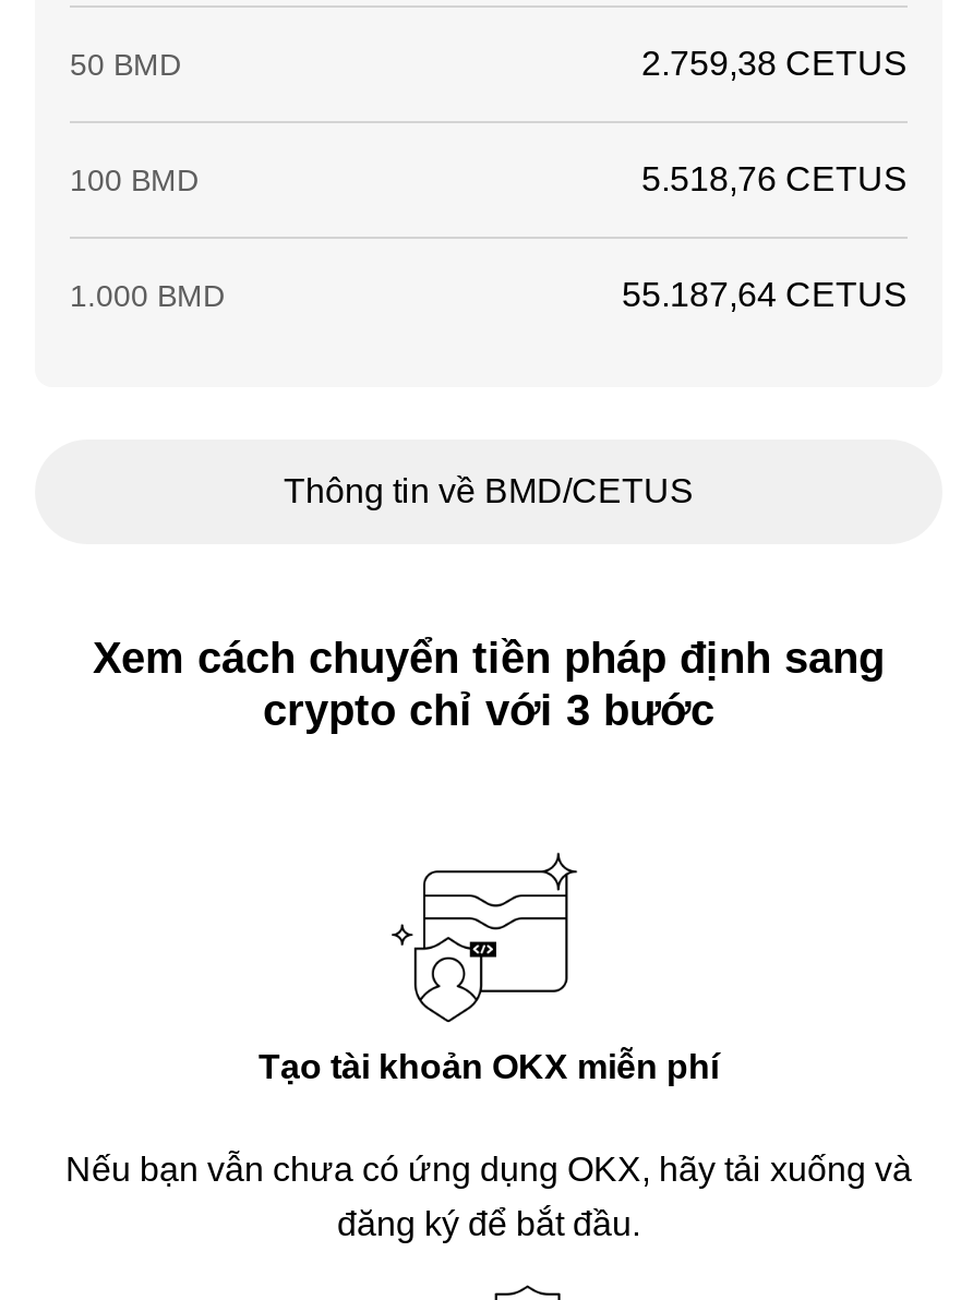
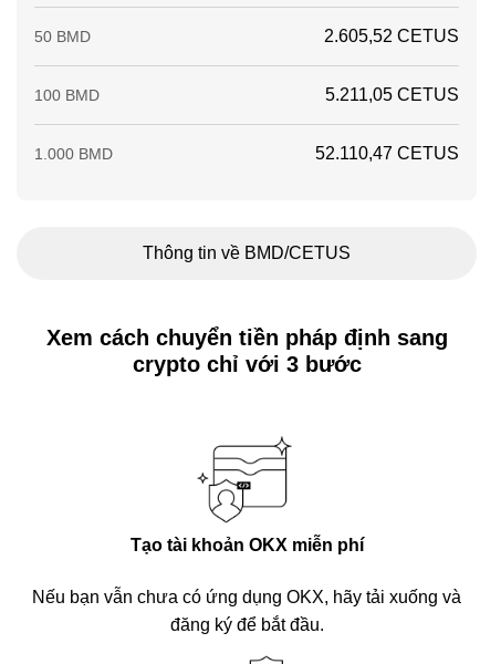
[641,45,908,82] 2.759,38 CETUS -> [324,27,459,45] 2.605,52 CETUS
[641,160,908,197] 5.518,76 CETUS -> [325,85,459,104] 5.211,05 CETUS
[622,276,908,313] 55.187,64 CETUS -> [315,144,459,163] 52.110,47 CETUS

